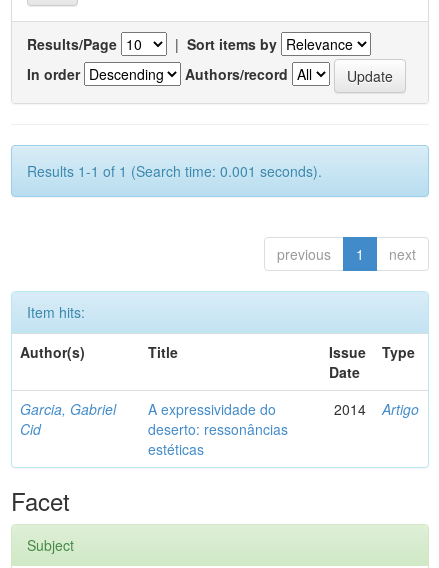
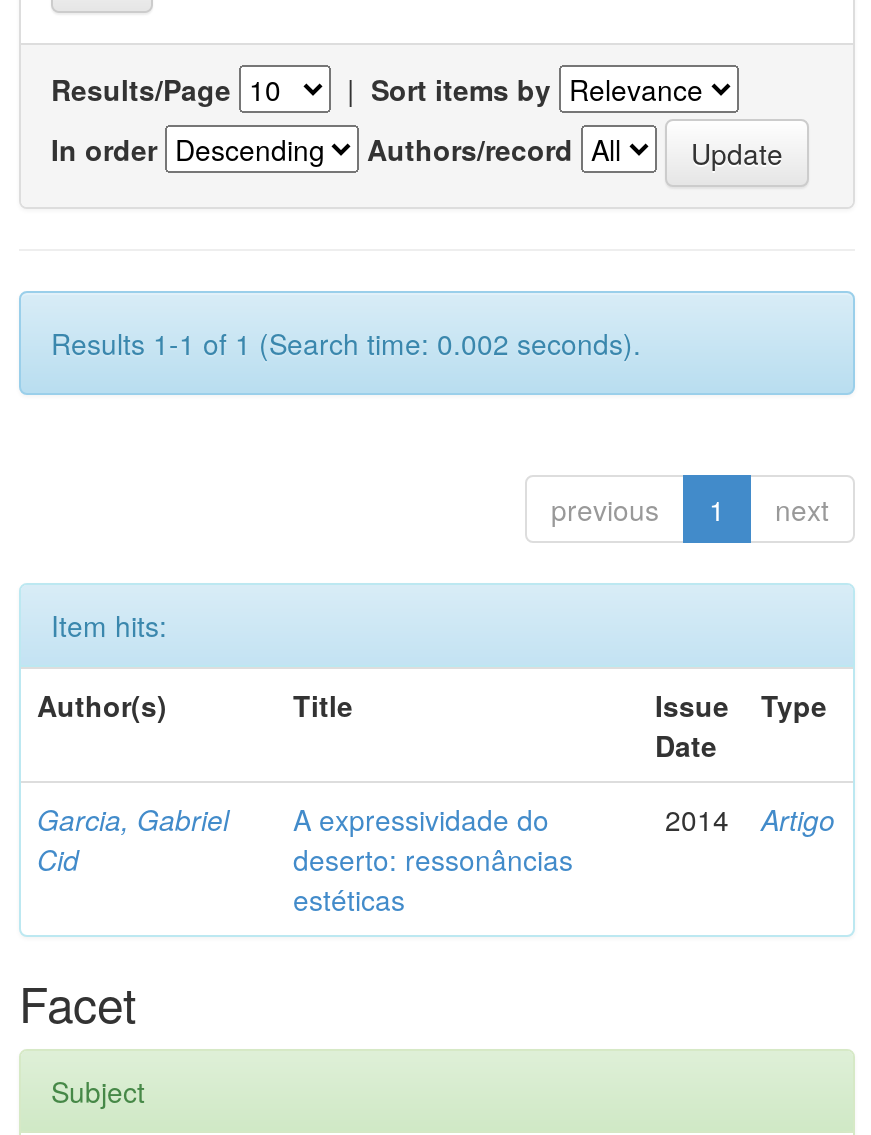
[27,161,322,181] Results 1-1 of 1 (Search time: 0.001 seconds). -> [51,323,641,363] Results 1-1 of 1 (Search time: 0.002 seconds).

